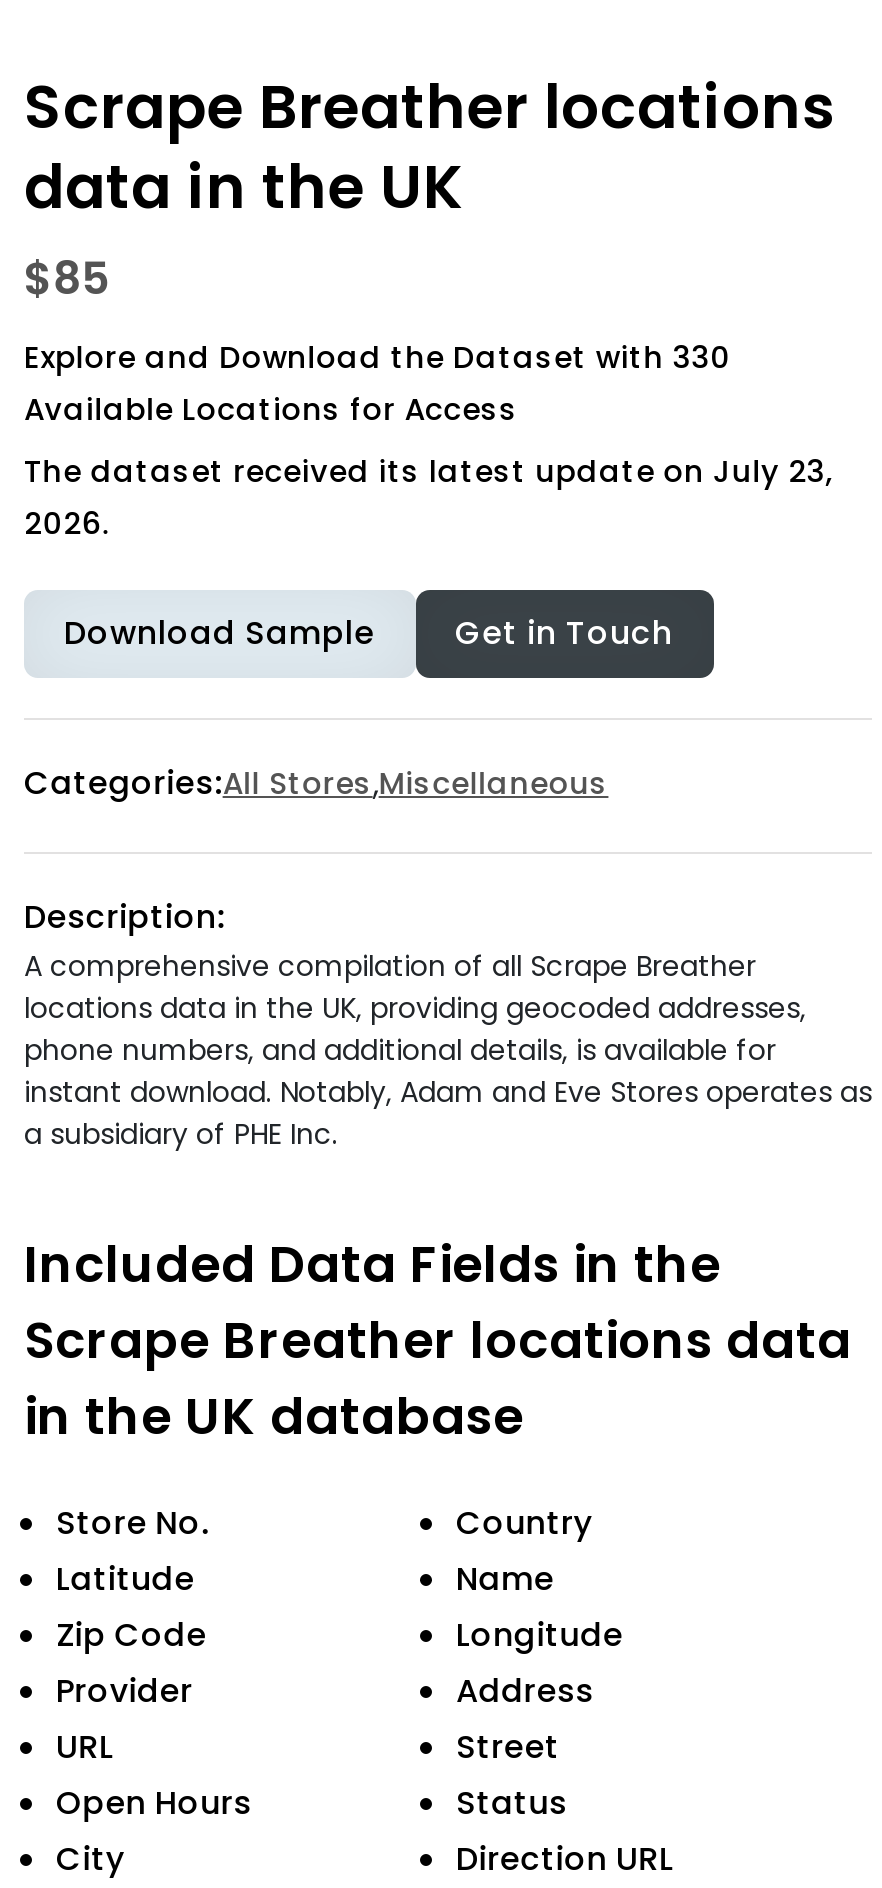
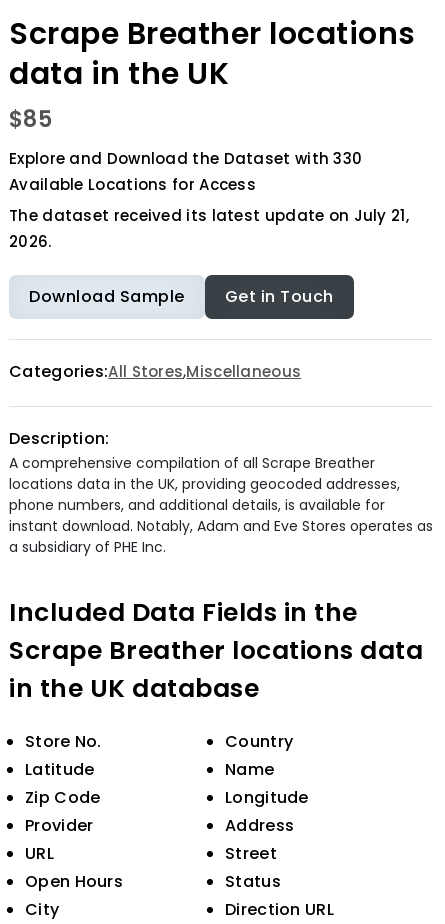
[24,450,832,492] The dataset received its latest update on July 23, -> [9,205,409,226] The dataset received its latest update on July 21,

